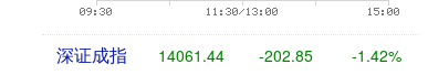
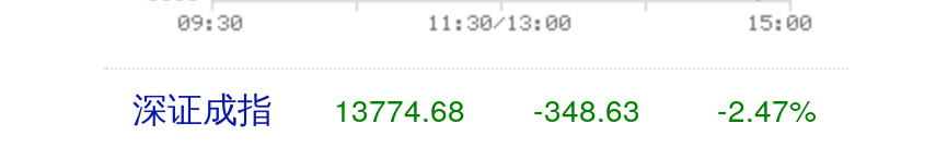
[158,44,225,67] 14061.44 -> [334,88,465,131] 13774.68
[259,44,313,67] -202.85 -> [533,88,640,131] -348.63
[352,44,401,67] -1.42% -> [717,88,816,131] -2.47%

